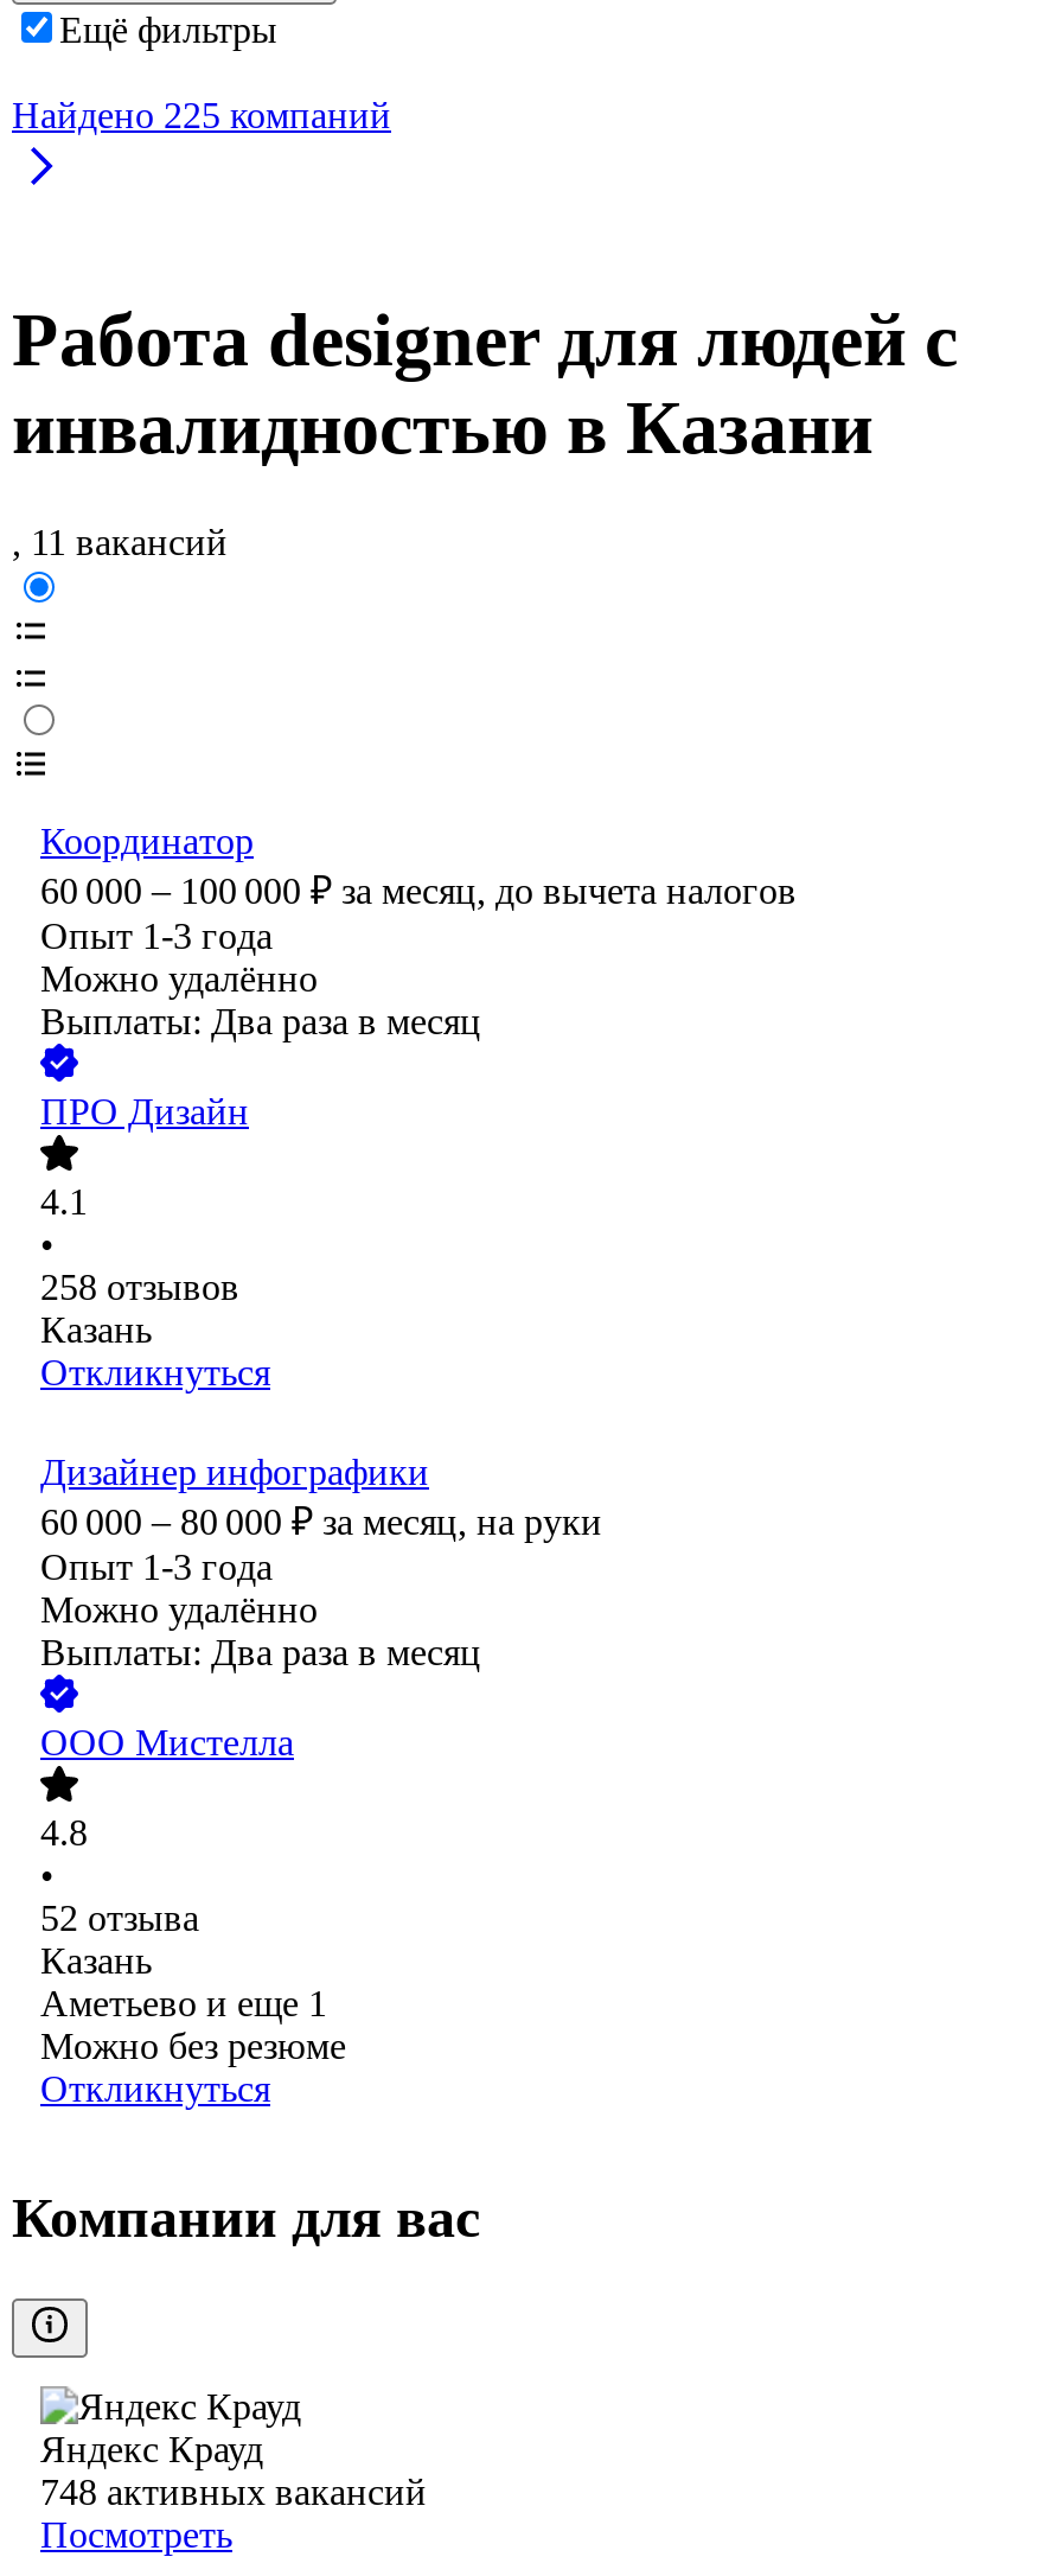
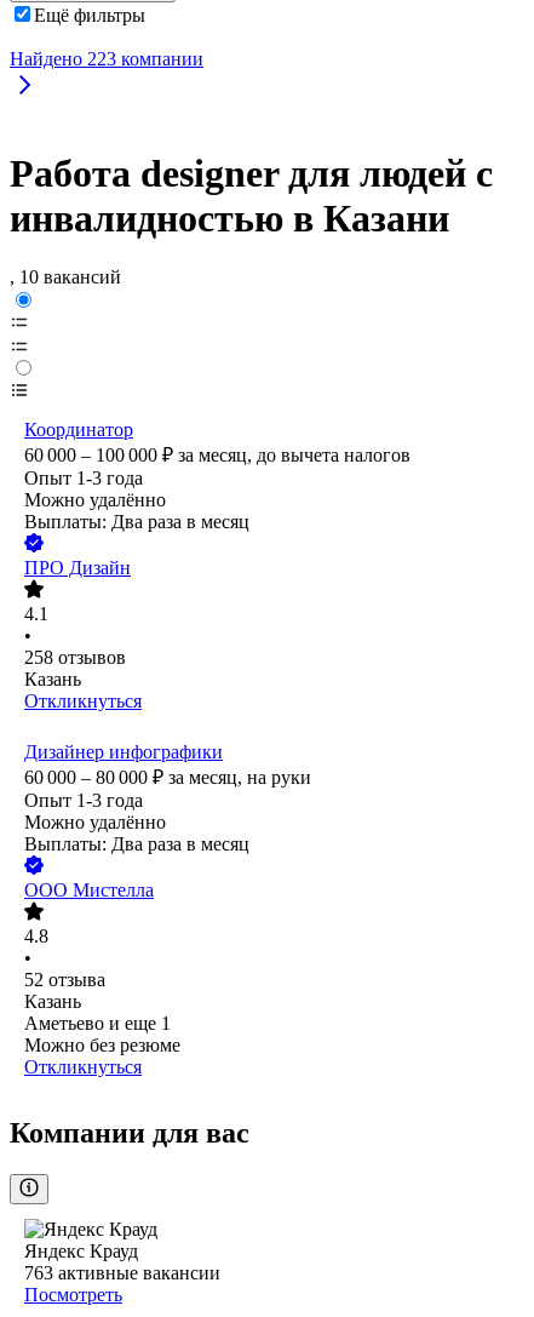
[12,94,391,134] Найдено 225 компаний -> [10,48,203,69] Найдено 223 компании
[12,523,228,563] , 11 вакансий -> [10,267,121,288] , 10 вакансий
[40,2472,427,2513] 748 активных вакансий -> [24,1263,220,1283] 763 активные вакансии

